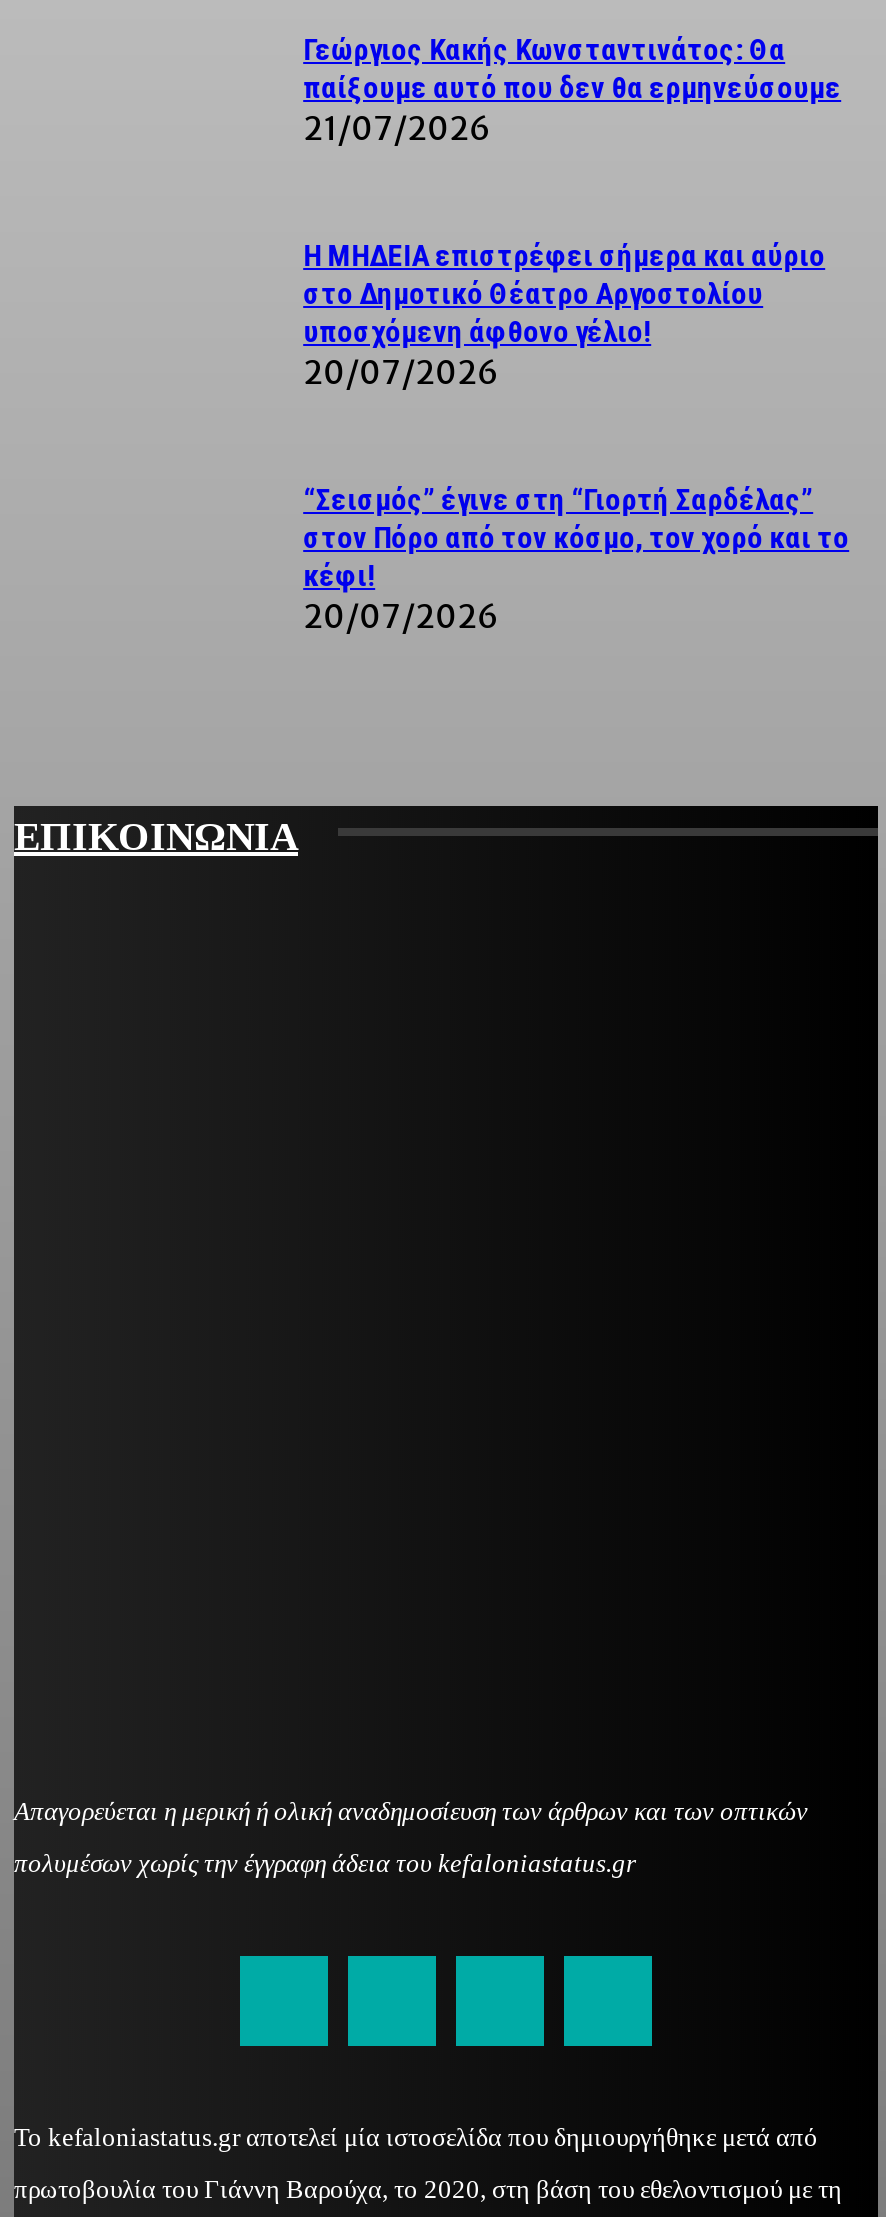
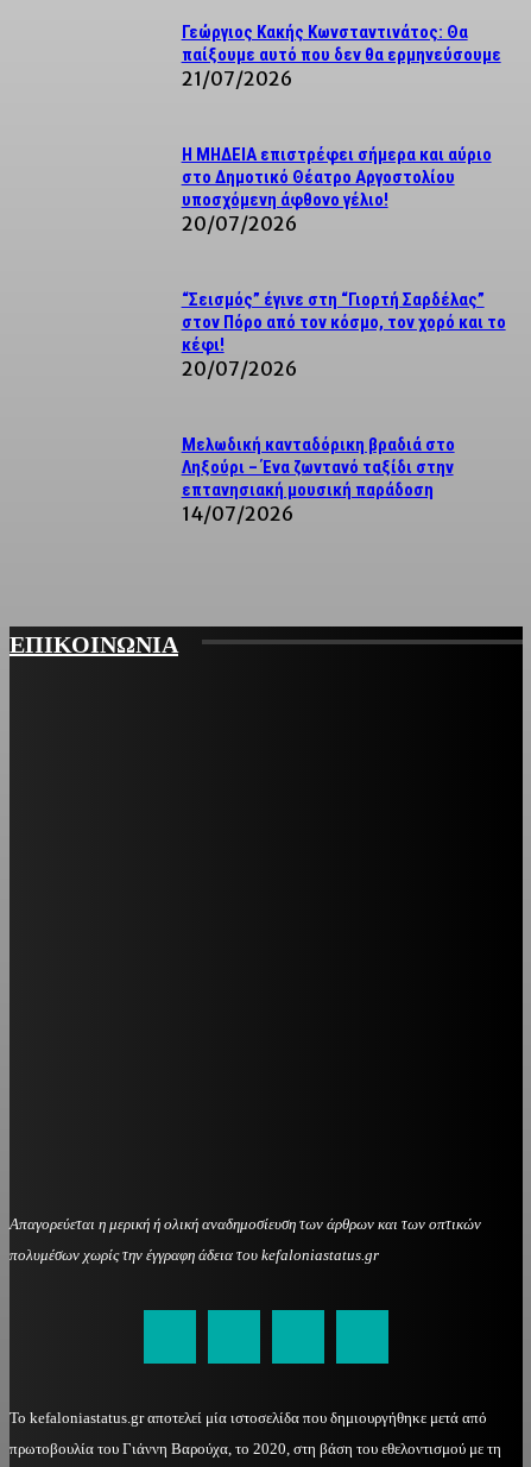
none -> [181,434,454,526] Μελωδική κανταδόρικη βραδιά στο | Ληξούρι – Ένα ζωντανό ταξίδι στην | επτανησιακή μουσική παράδοση | 14/07/2026

